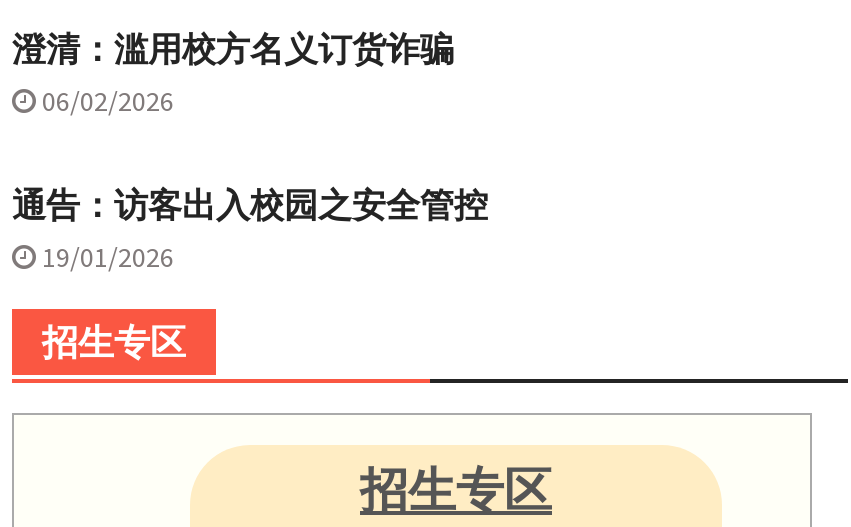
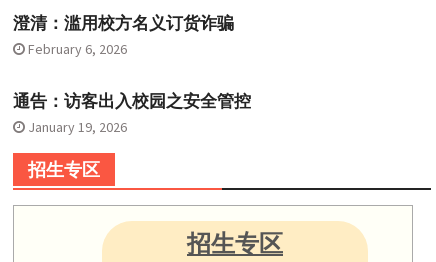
[42,82,174,118] 06/02/2026 -> [28,39,127,57] February 6, 2026
[42,238,174,274] 19/01/2026 -> [28,117,127,135] January 19, 2026

